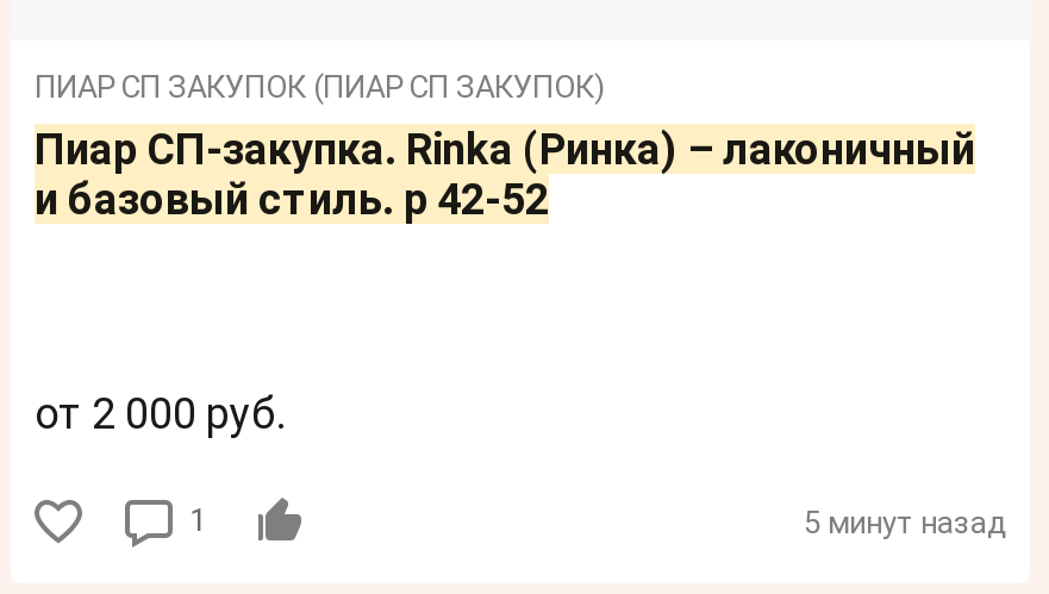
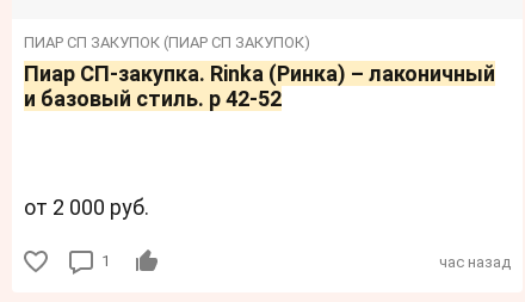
[804,505,1006,540] 5 минут назад -> [439,253,511,271] час назад

